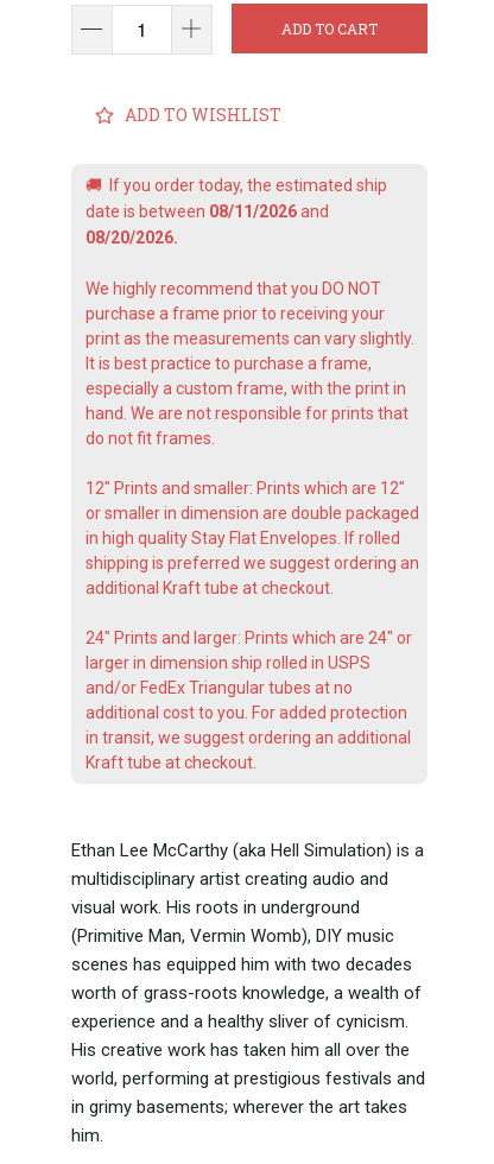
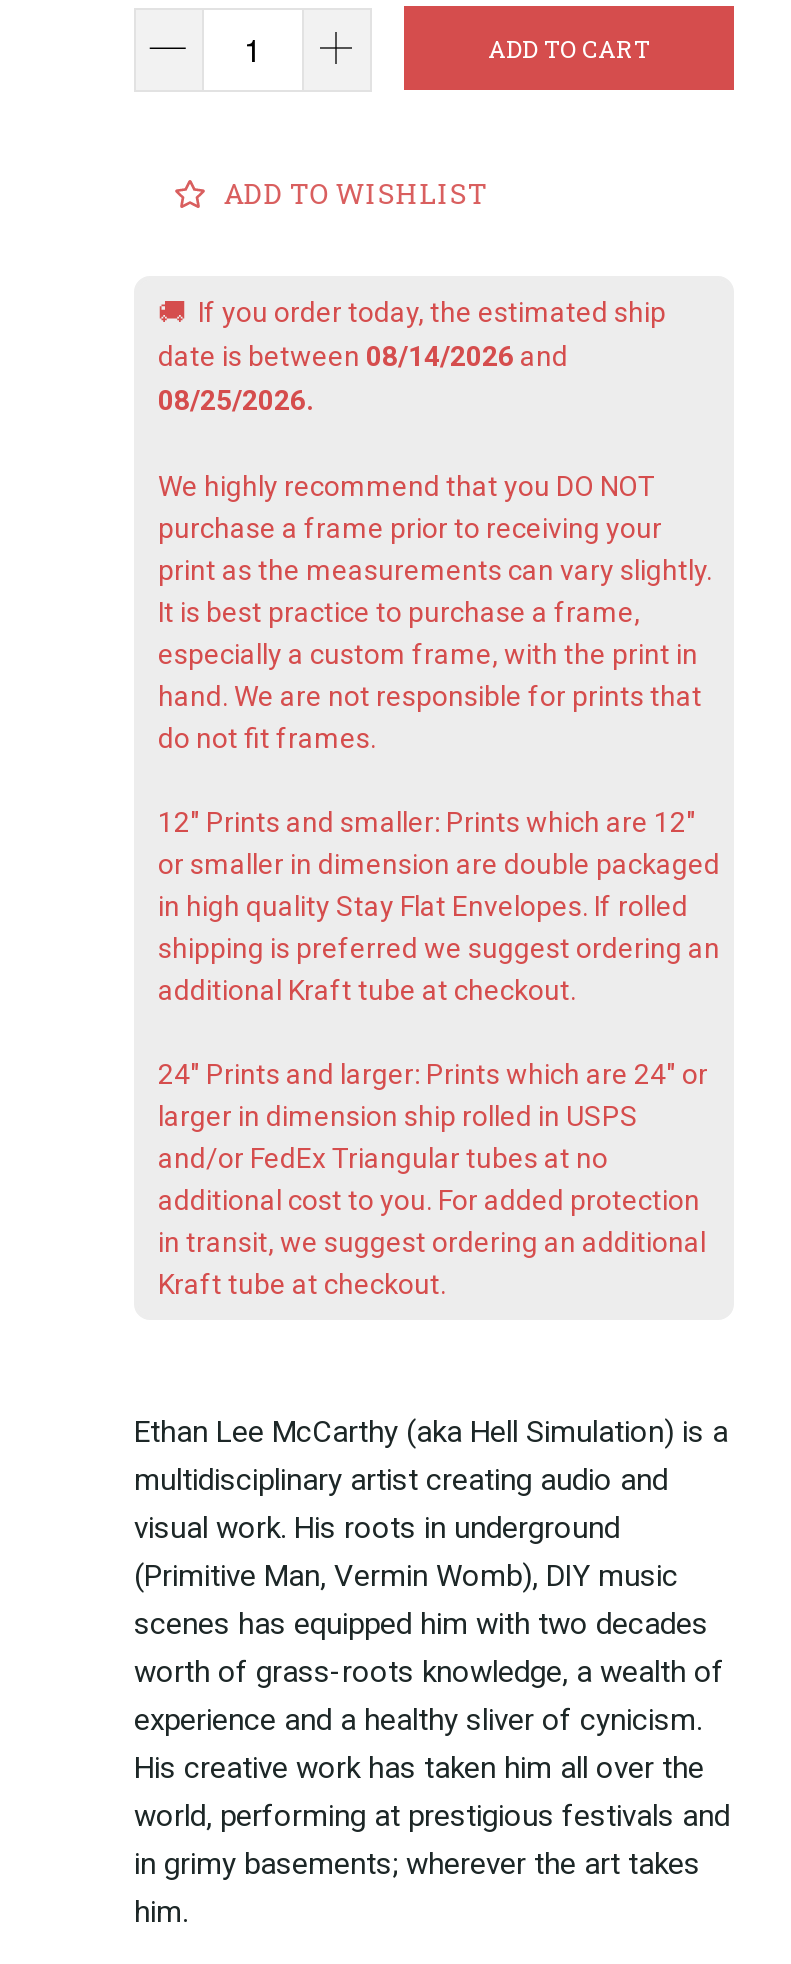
[85,201,329,220] date is between 08/11/2026 and -> [158,339,568,371] date is between 08/14/2026 and
[85,227,178,246] 08/20/2026. -> [158,383,314,415] 08/25/2026.

